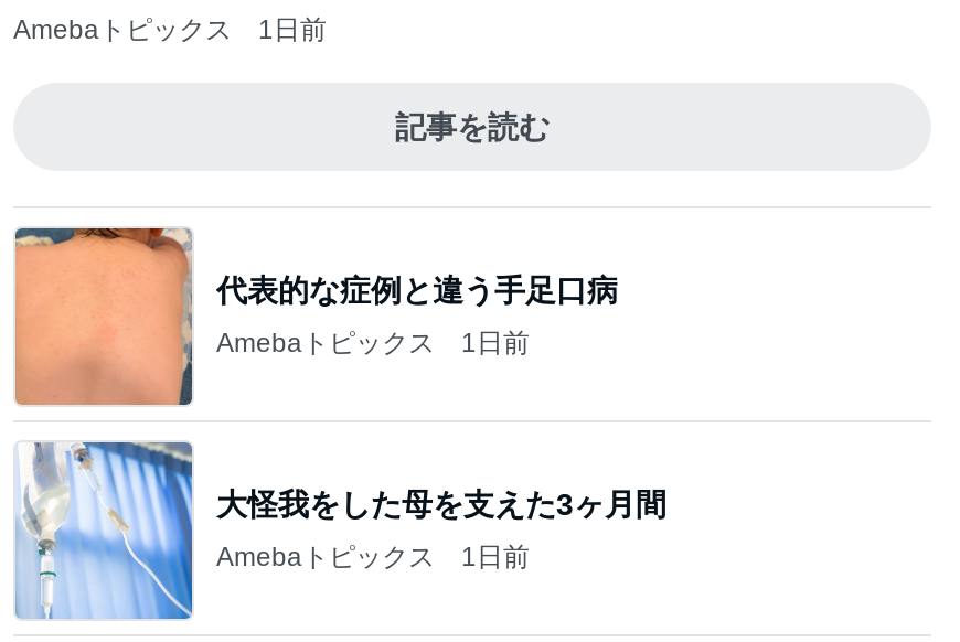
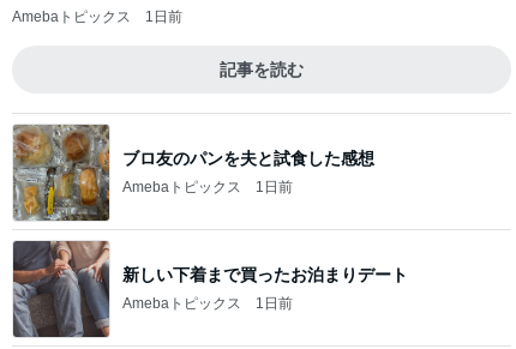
[13,226,618,407] [image] | 代表的な症例と違う手足口病 -> [12,124,374,222] [image] | ブロ友のパンを夫と試食した感想
[13,440,666,621] [image] | 大怪我をした母を支えた3ヶ月間 -> [12,240,408,338] [image] | 新しい下着まで買ったお泊まりデート

